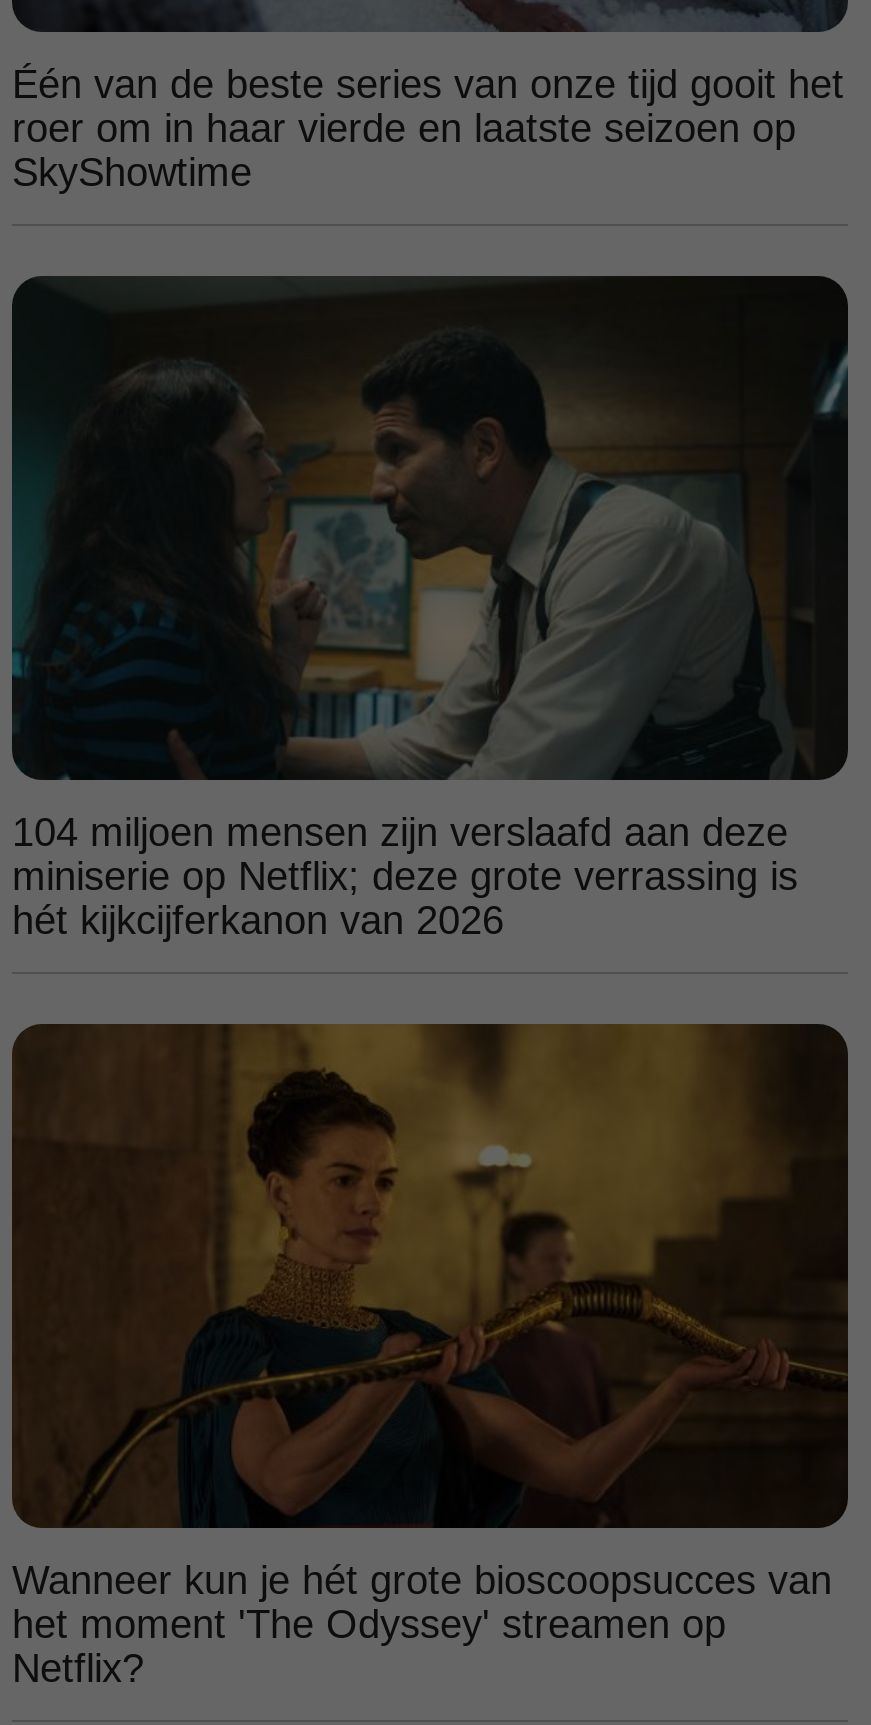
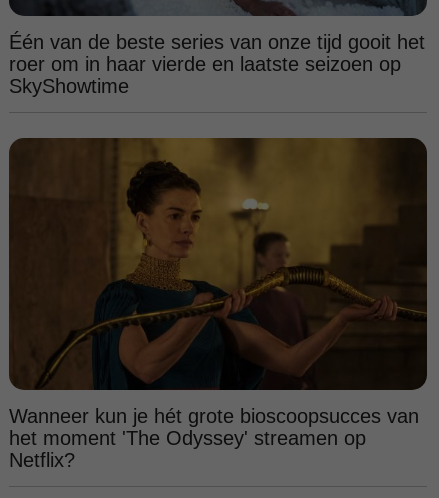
[10,274,848,941] [image] | 104 miljoen mensen zijn verslaafd aan deze | miniserie op Netflix; deze grote verrassing is | hét kijkcijferkanon van 2026 -> none

